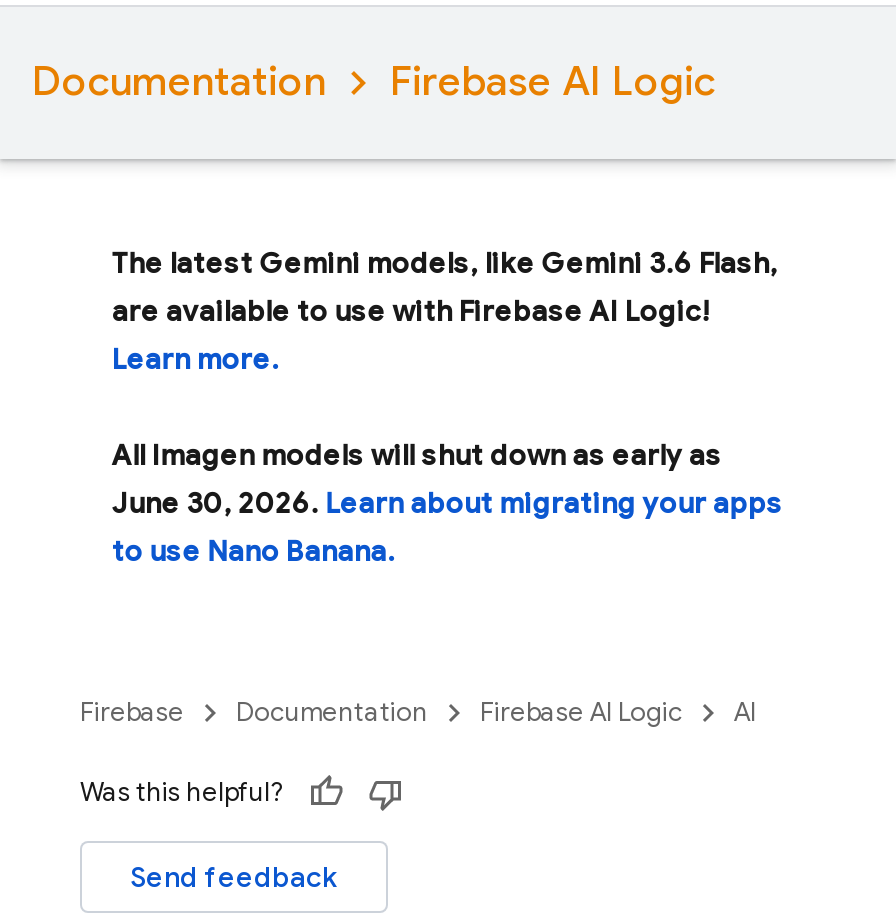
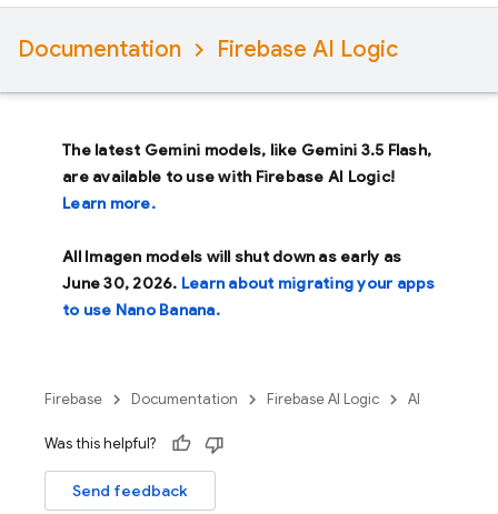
[112,245,778,281] The latest Gemini models, like Gemini 3.6 Flash, -> [62,140,431,160] The latest Gemini models, like Gemini 3.5 Flash,

